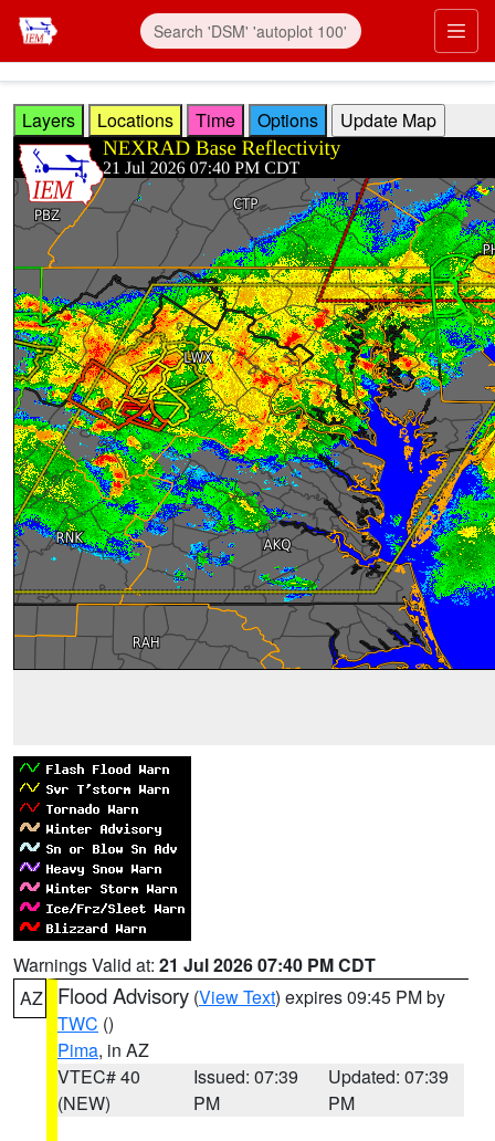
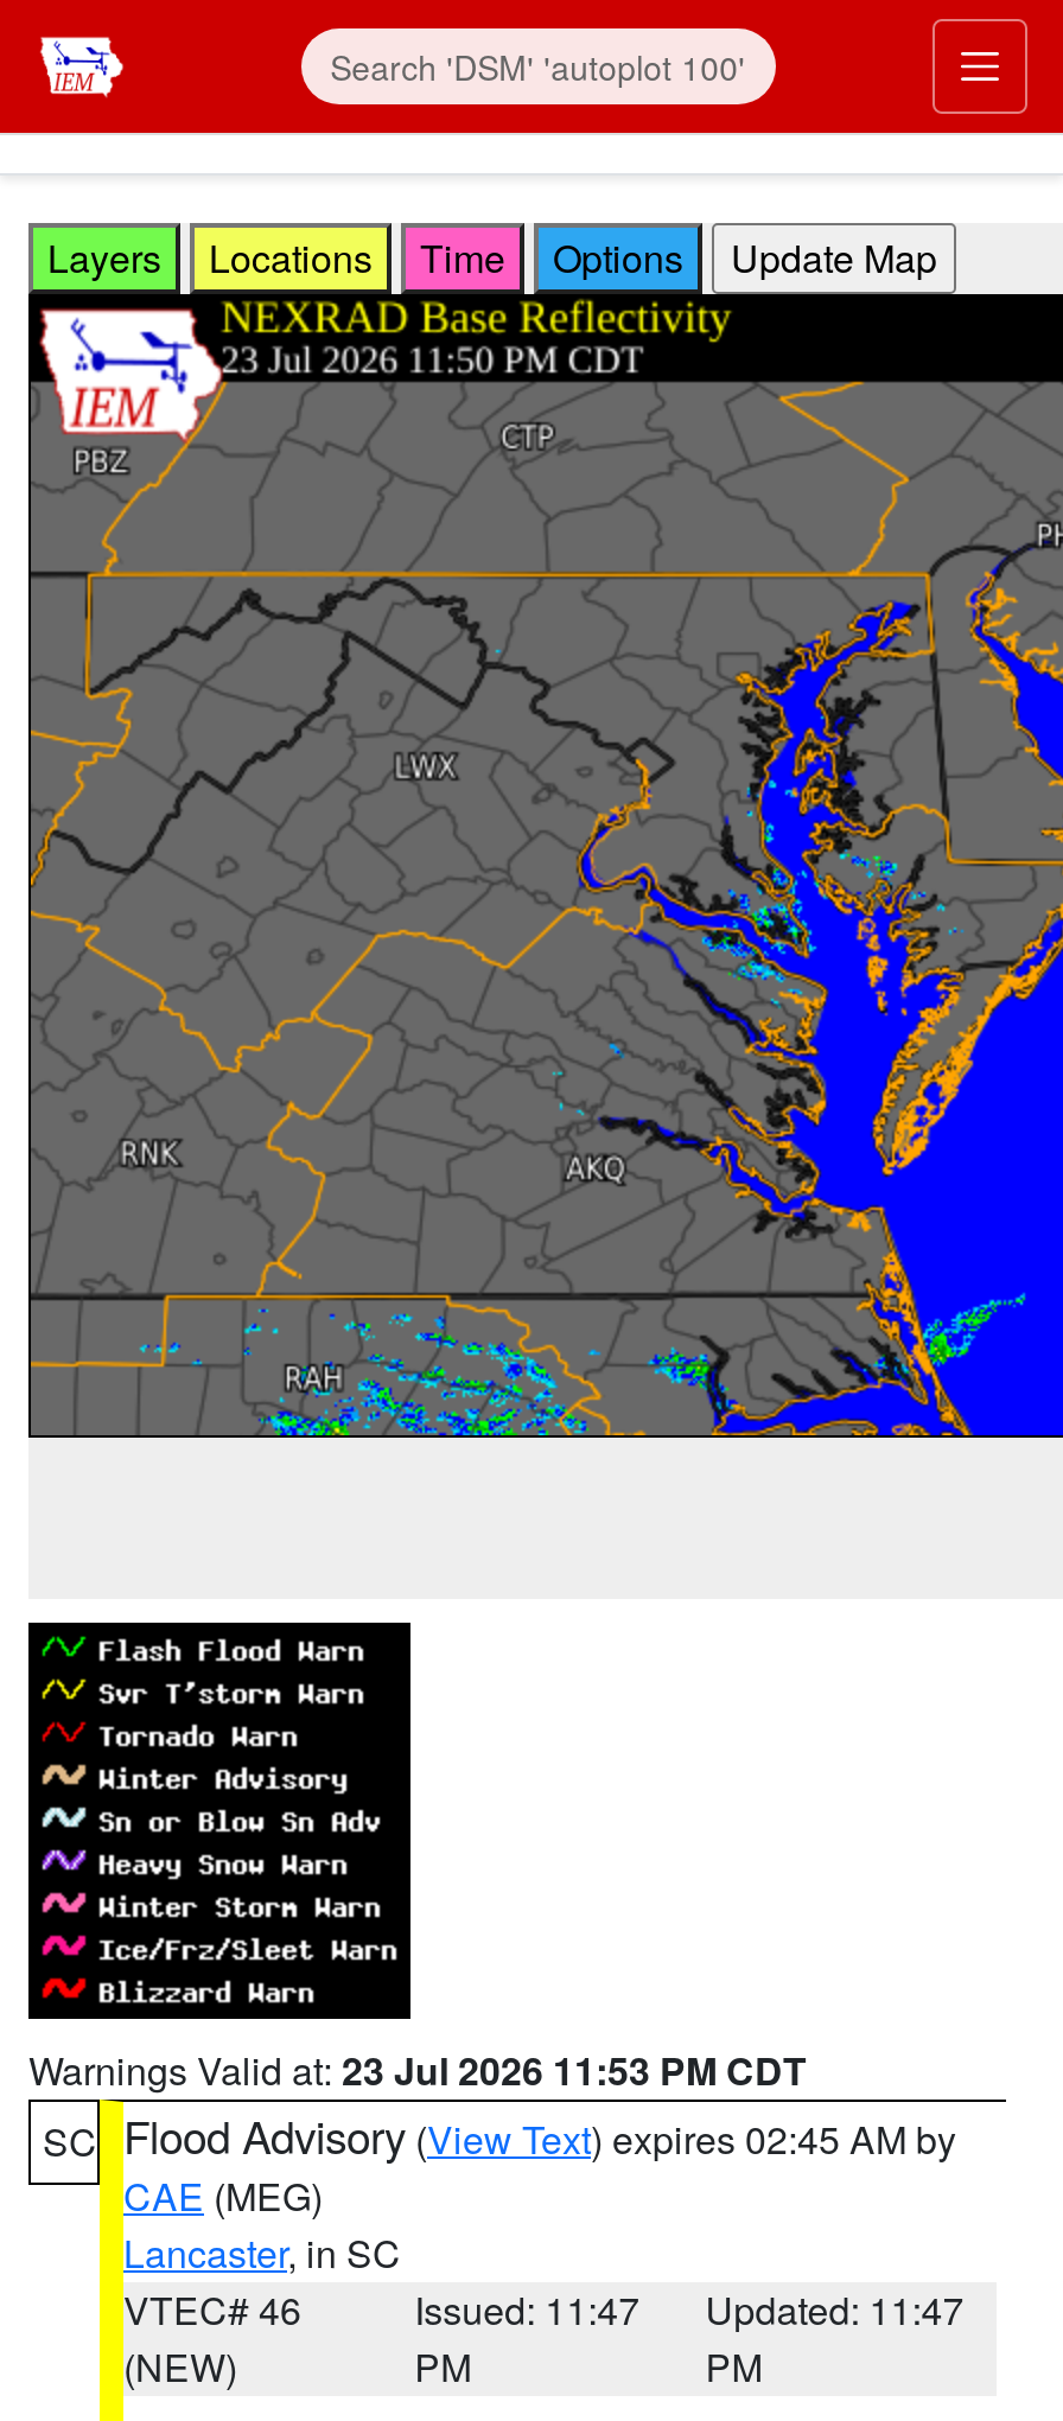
[13,161,492,670] [image] -> [28,346,1056,1438] [image]
[13,952,445,1089] Warnings Valid at: 21 Jul 2026 07:40 PM CDT | AZ Flood Advisory (View Text) expires 09:45 PM by | TWC () | Pima, in AZ | VTEC# 40 -> [28,2043,956,2337] Warnings Valid at: 23 Jul 2026 11:53 PM CDT | SC Flood Advisory (View Text) expires 02:45 AM by | CAE (MEG) | Lancaster, in SC | VTEC# 46
[193,1064,298,1089] Issued: 07:39 -> [414,2282,640,2337] Issued: 11:47
[328,1064,449,1089] Updated: 07:39 -> [705,2282,964,2337] Updated: 11:47

